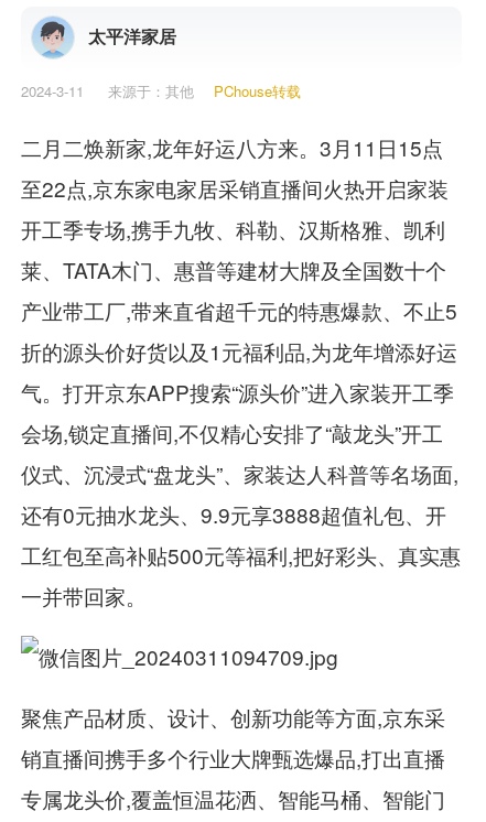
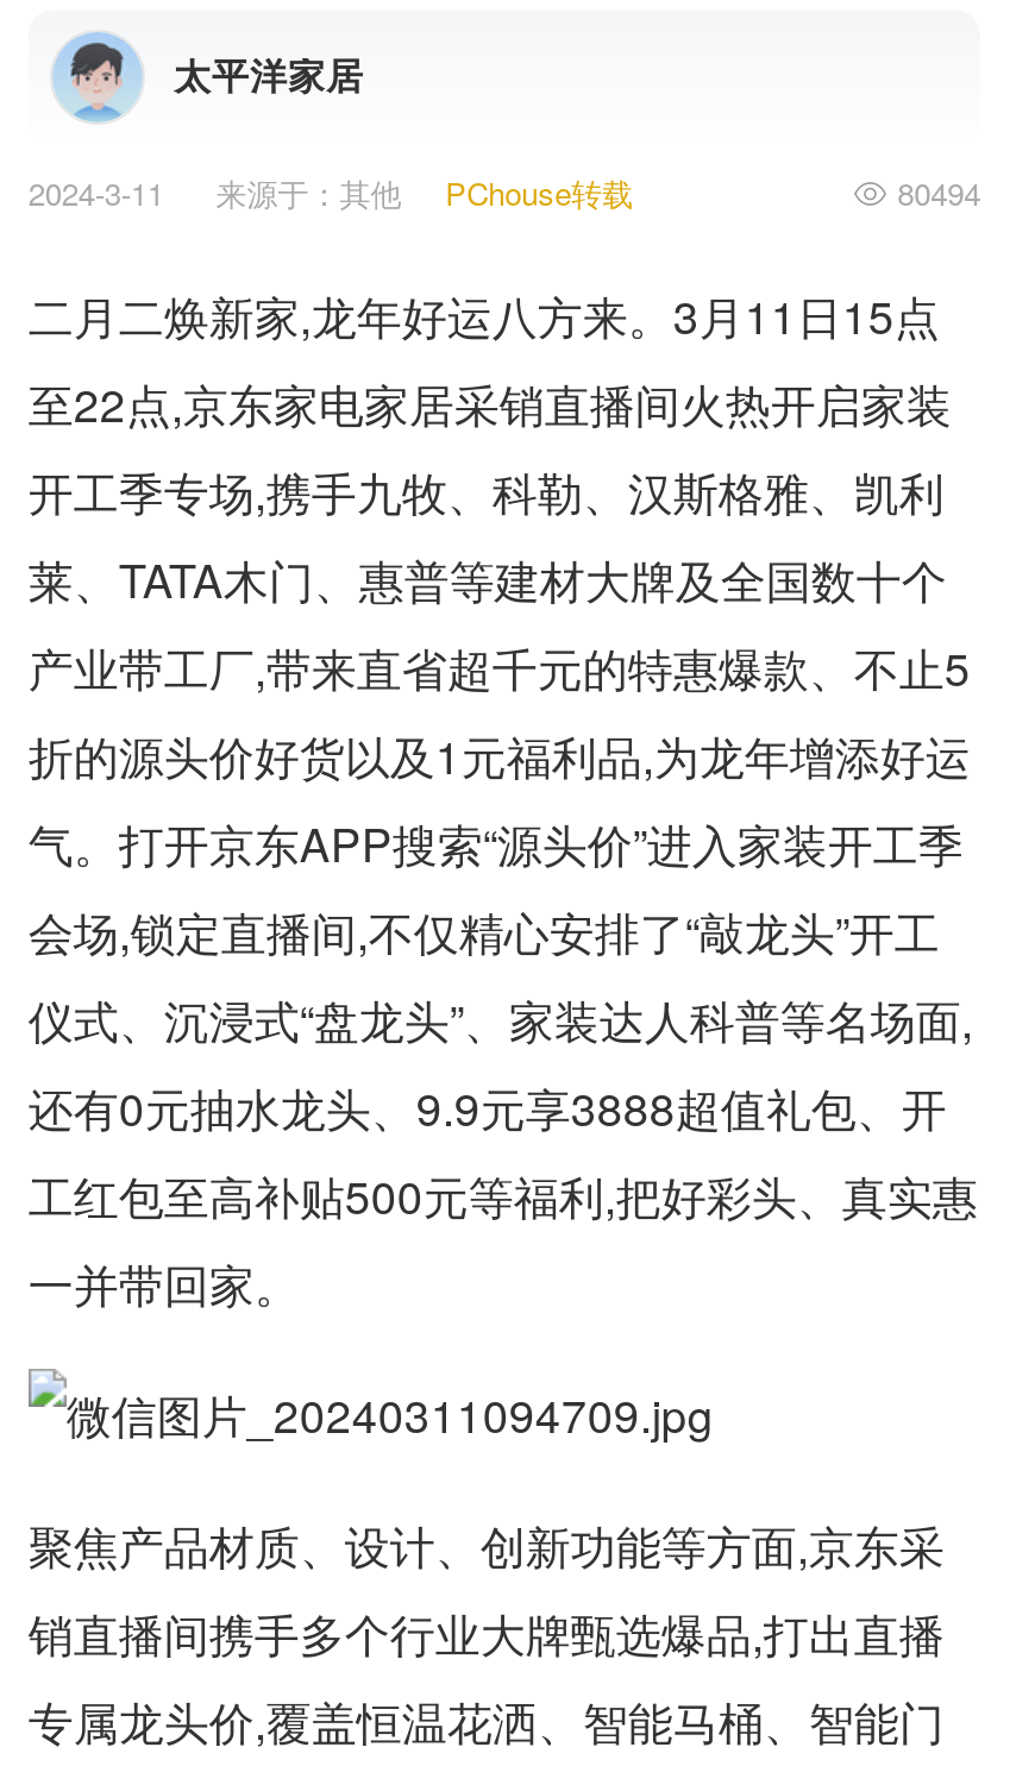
none -> [897,170,981,215] 80494

